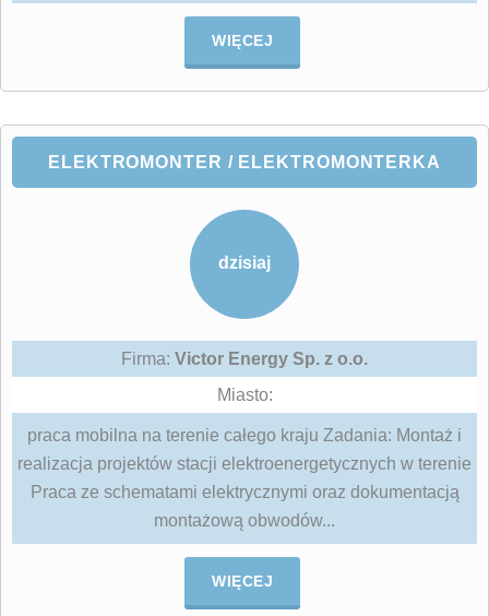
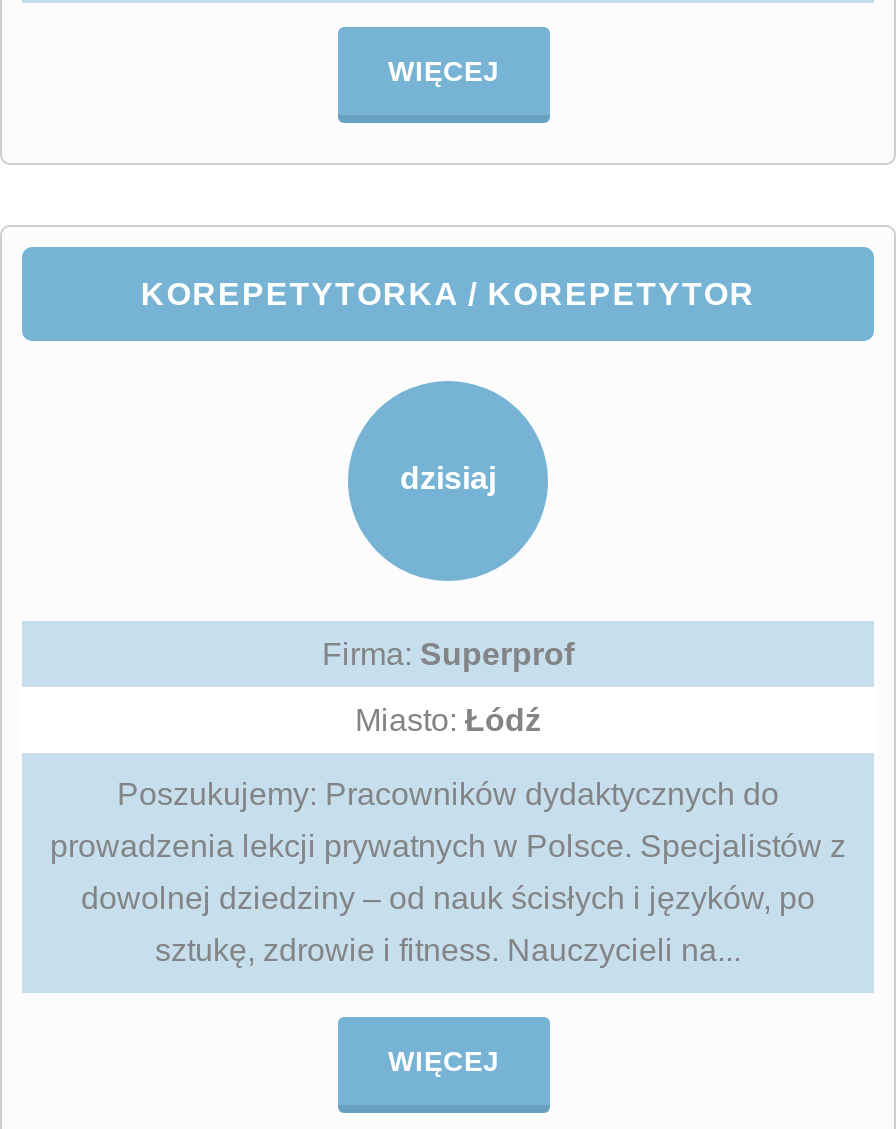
[48,153,441,171] ELEKTROMONTER / ELEKTROMONTERKA -> [141,277,755,311] KOREPETYTORKA / KOREPETYTOR
[121,350,368,368] Firma: Victor Energy Sp. z o.o. -> [322,637,574,671] Firma: Superprof
[217,386,272,404] Miasto: -> [355,703,541,737] Miasto: Łódź
[27,426,462,445] praca mobilna na terenie całego kraju Zadania: Montaż i -> [117,777,779,811] Poszukujemy: Pracowników dydaktycznych do
[17,454,472,473] realizacja projektów stacji elektroenergetycznych w terenie -> [50,829,846,863] prowadzenia lekcji prywatnych w Polsce. Specjalistów z
[30,483,459,501] Praca ze schematami elektrycznymi oraz dokumentacją -> [81,881,815,915] dowolnej dziedziny – od nauk ścisłych i języków, po
[154,511,335,530] montażową obwodów... -> [155,933,741,967] sztukę, zdrowie i fitness. Nauczycieli na...

